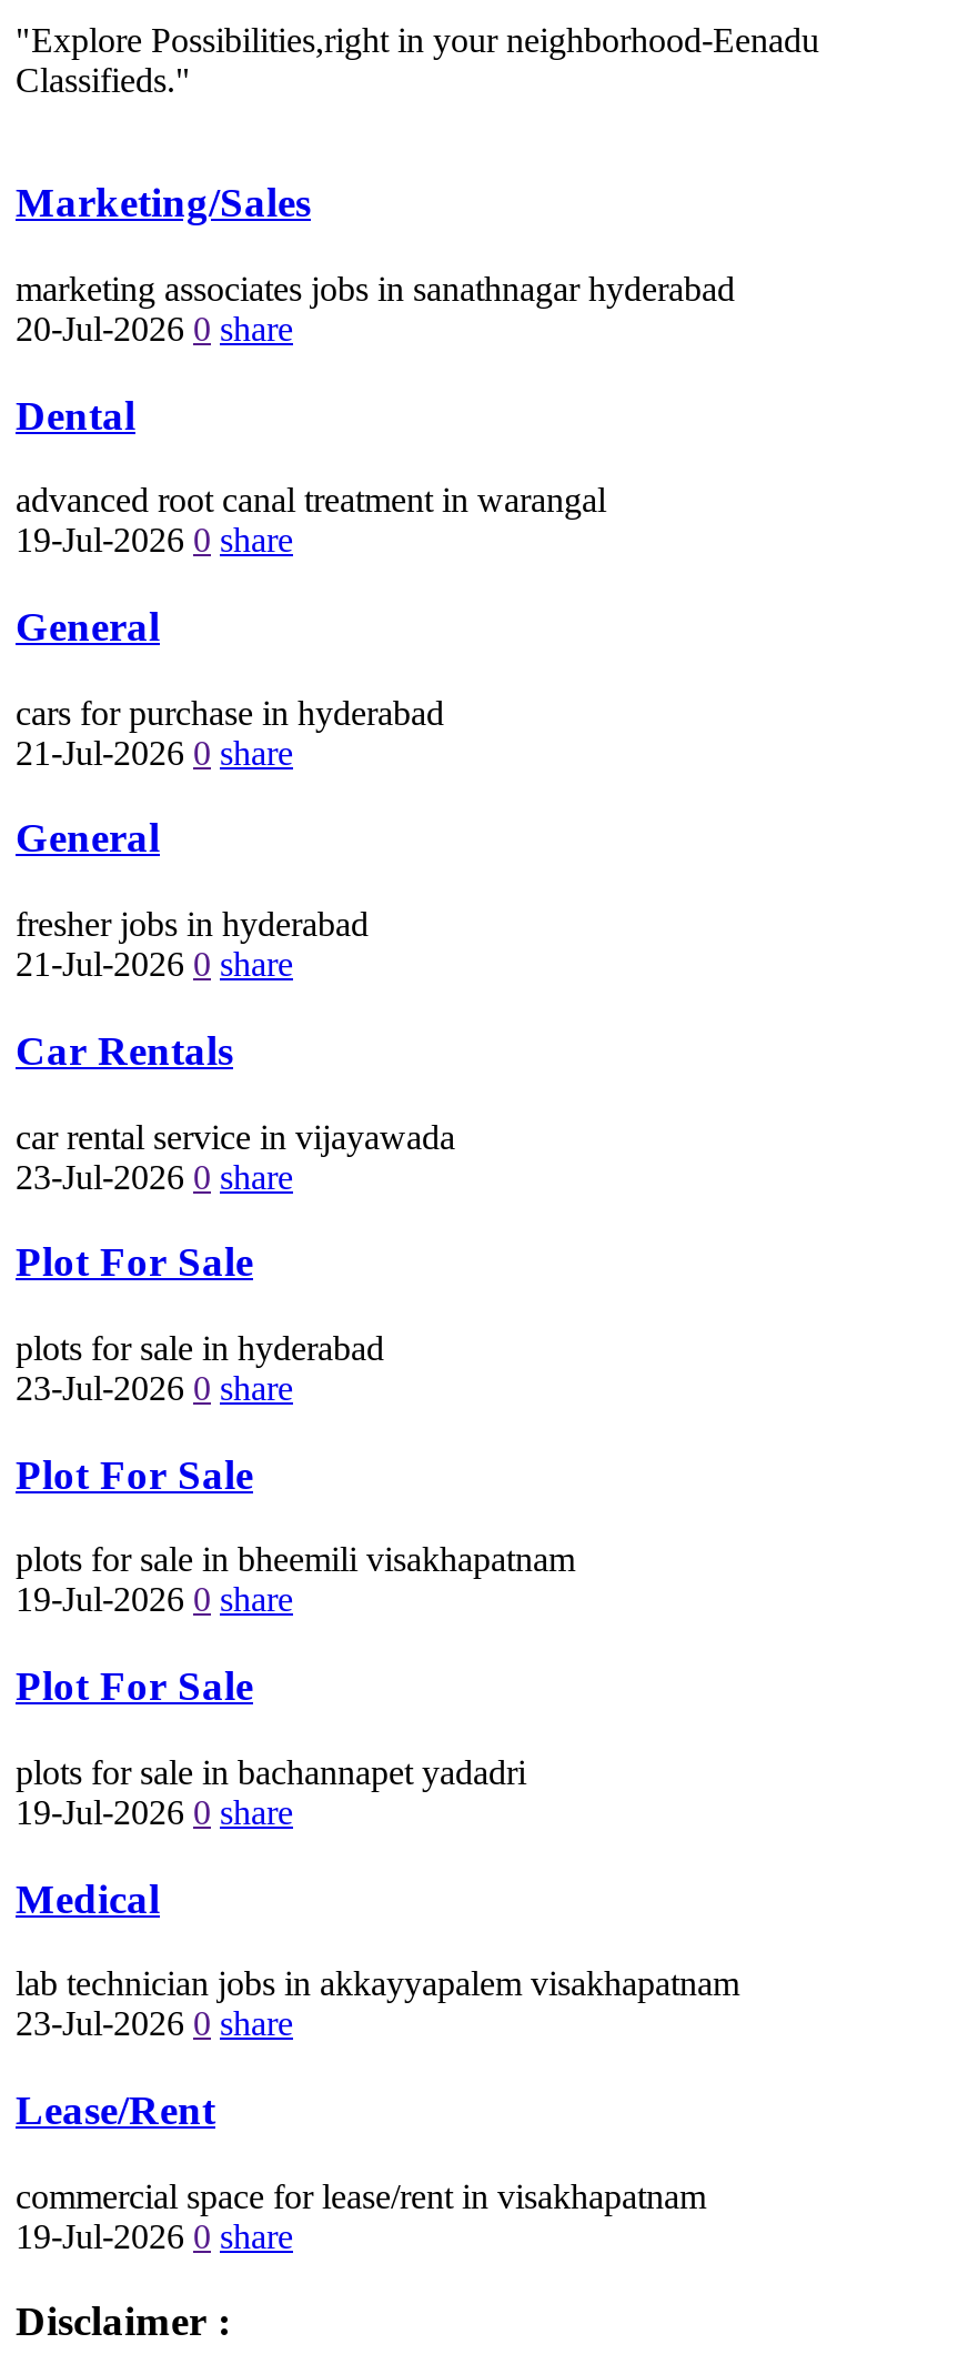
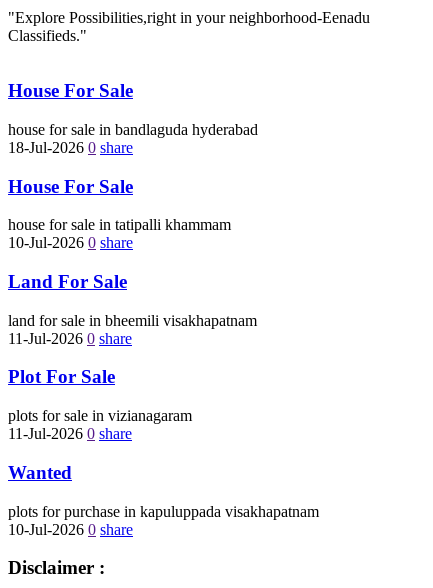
[16,179,735,1195] Marketing/Sales | marketing associates jobs in sanathnagar hyderabad | 20-Jul-2026 0 share | Dental | advanced root canal treatment in warangal | 19-Jul-2026 0 share | General | cars for purchase in hyderabad | 21-Jul-2026 0 share | General | fresher jobs in hyderabad | 21-Jul-2026 0 share | Car Rentals | car rental service in vijayawada | 23-Jul-2026 0 share -> [8,80,258,347] House For Sale | house for sale in bandlaguda hyderabad | 18-Jul-2026 0 share | House For Sale | house for sale in tatipalli khammam | 10-Jul-2026 0 share | Land For Sale | land for sale in bheemili visakhapatnam | 11-Jul-2026 0 share
[16,1329,739,2255] plots for sale in hyderabad | 23-Jul-2026 0 share | Plot For Sale | plots for sale in bheemili visakhapatnam | 19-Jul-2026 0 share | Plot For Sale | plots for sale in bachannapet yadadri | 19-Jul-2026 0 share | Medical | lab technician jobs in akkayyapalem visakhapatnam | 23-Jul-2026 0 share | Lease/Rent | commercial space for lease/rent in visakhapatnam | 19-Jul-2026 0 share -> [8,407,319,537] plots for sale in vizianagaram | 11-Jul-2026 0 share | Wanted | plots for purchase in kapuluppada visakhapatnam | 10-Jul-2026 0 share

